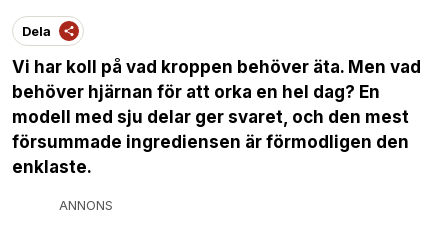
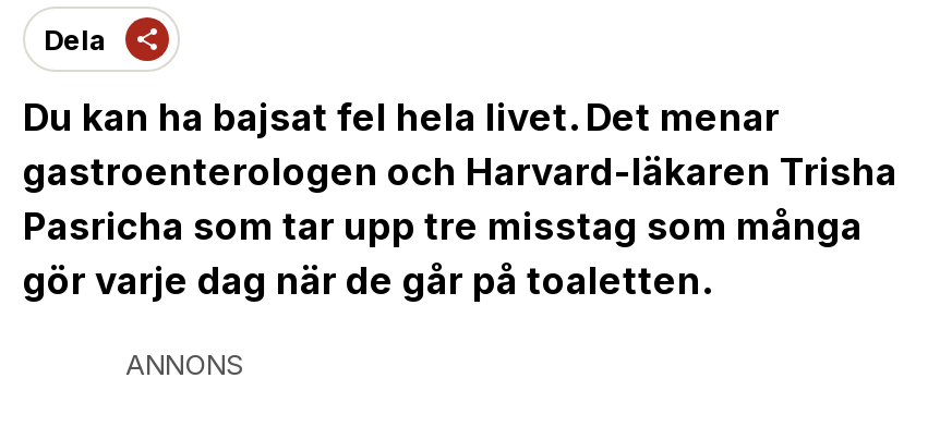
[12,57,421,177] Vi har koll på vad kroppen behöver äta. Men vad | behöver hjärnan för att orka en hel dag? En | modell med sju delar ger svaret, och den mest | försummade ingrediensen är förmodligen den | enklaste. -> [23,95,897,302] Du kan ha bajsat fel hela livet. Det menar | gastroenterologen och Harvard-läkaren Trisha | Pasricha som tar upp tre misstag som många | gör varje dag när de går på toaletten.

